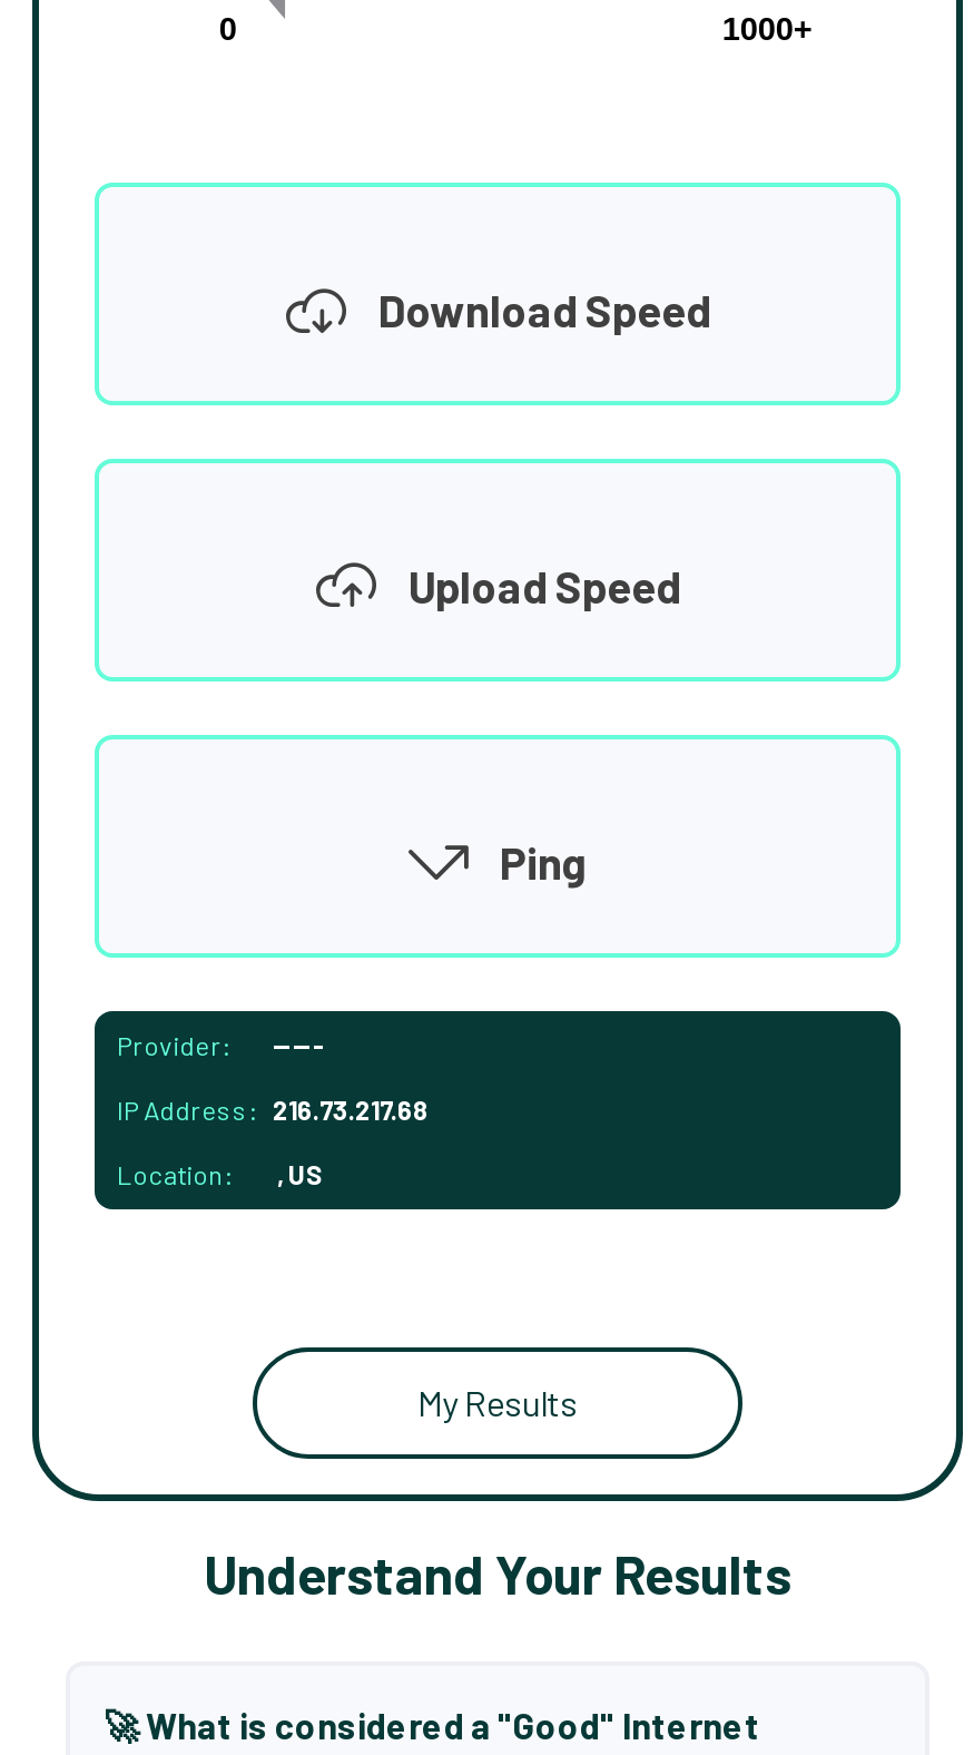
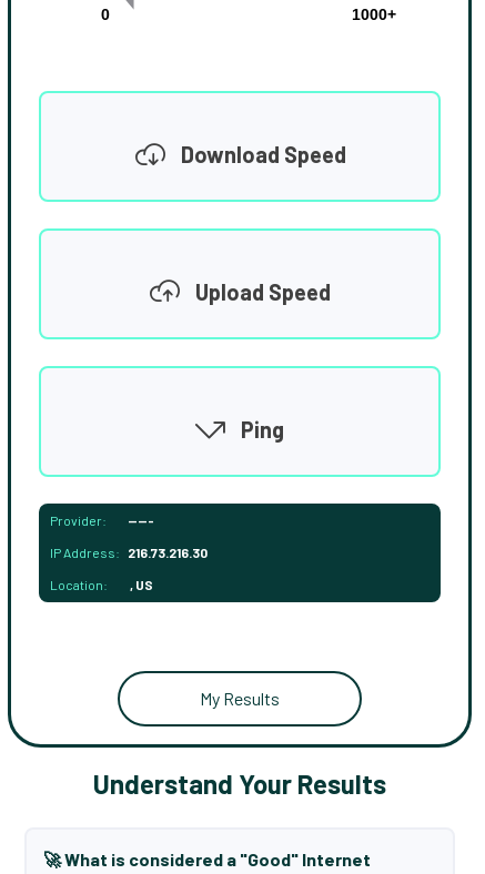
[117,1094,429,1125] IP Address: 216.73.217.68 -> [50,545,208,560] IP Address: 216.73.216.30

